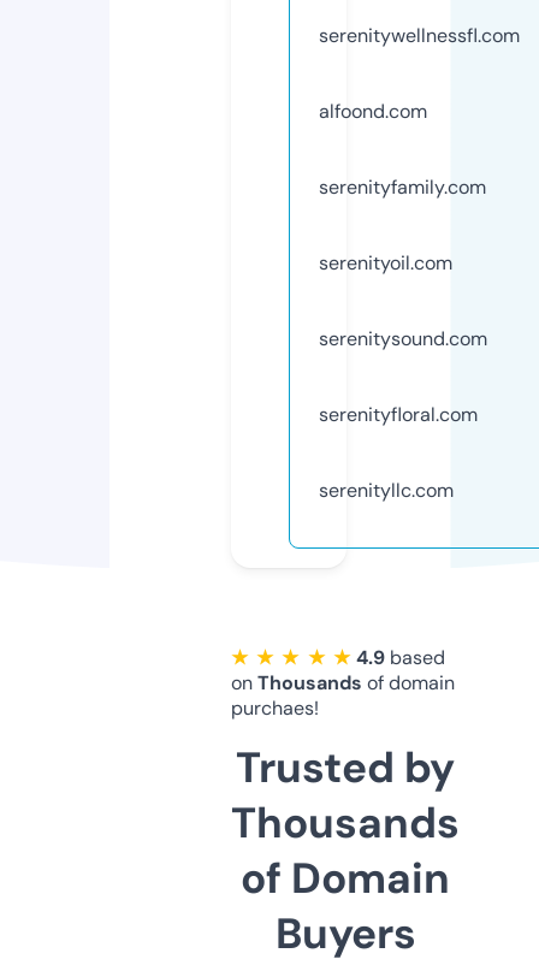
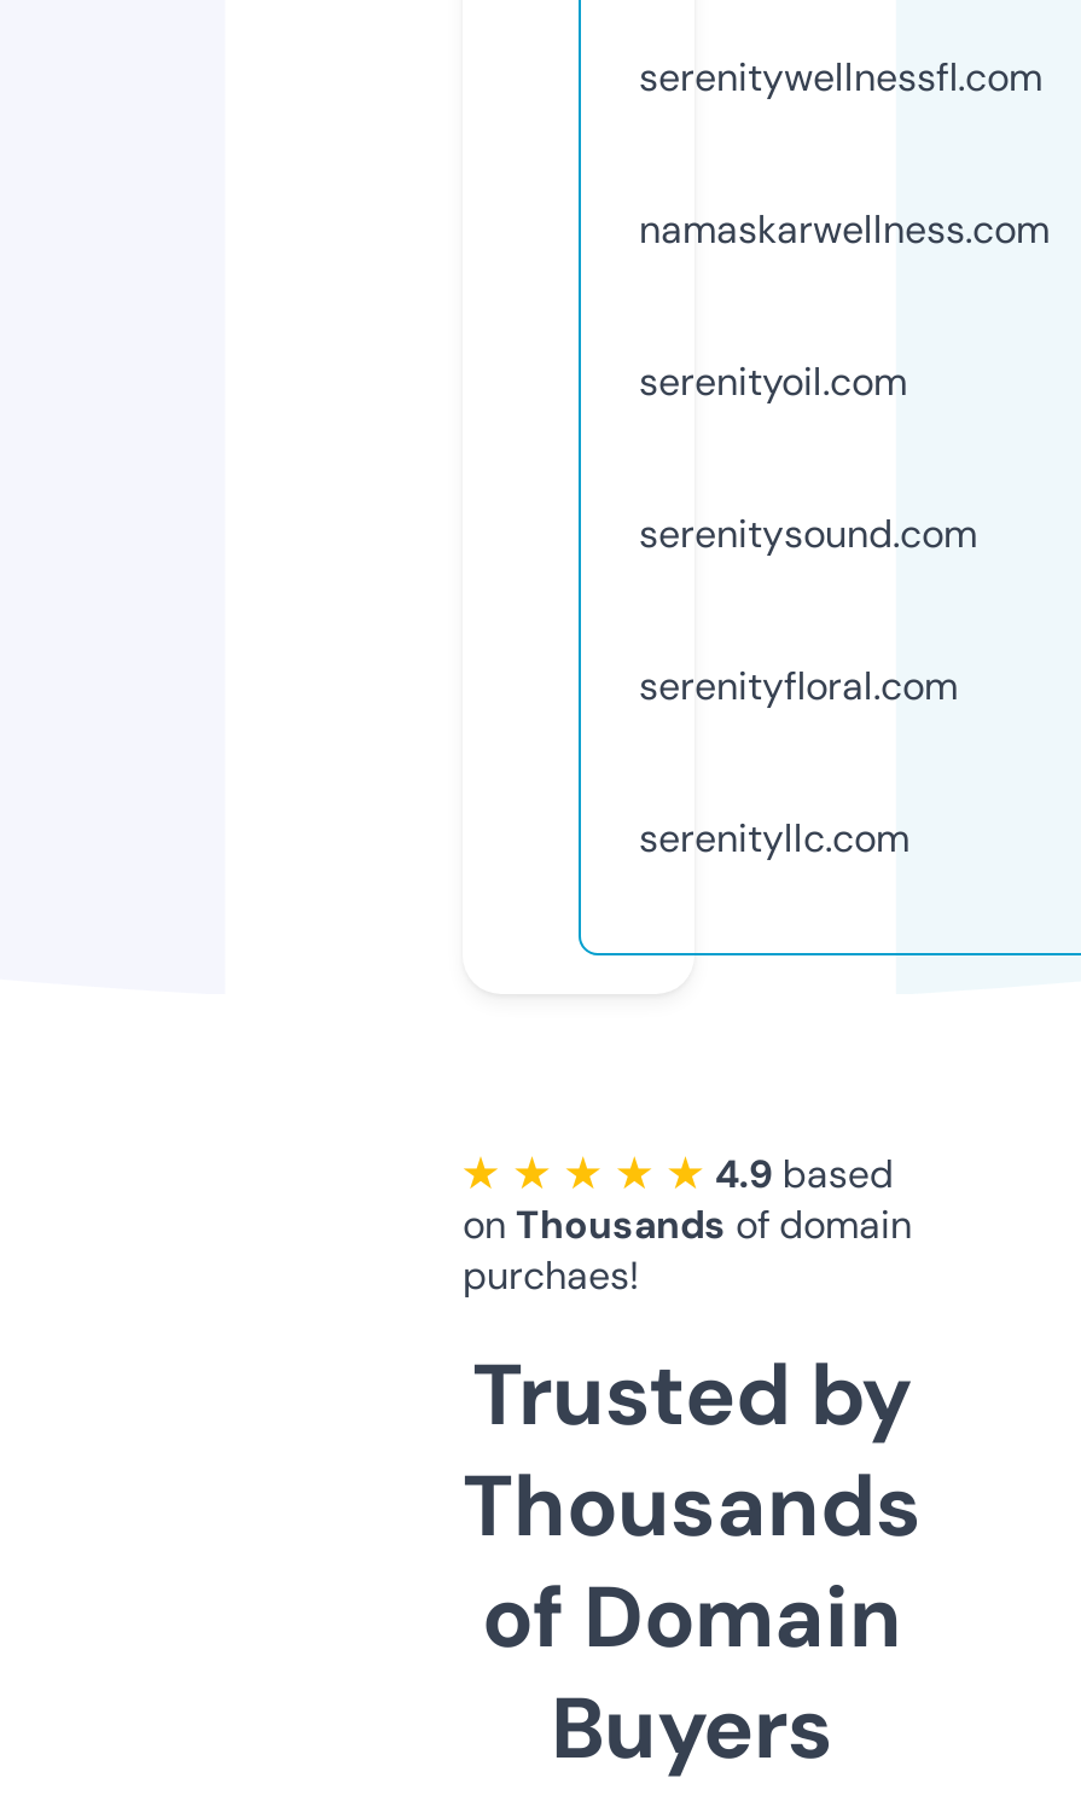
[319,98,486,199] alfoond.com | serenityfamily.com -> [639,204,1050,254] namaskarwellness.com

